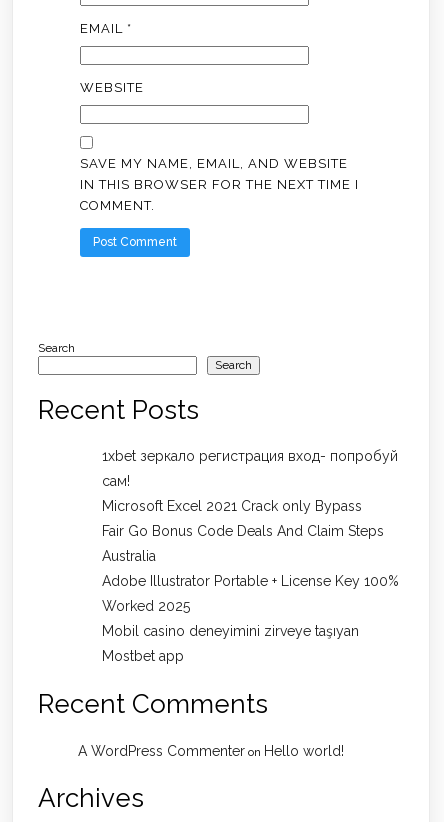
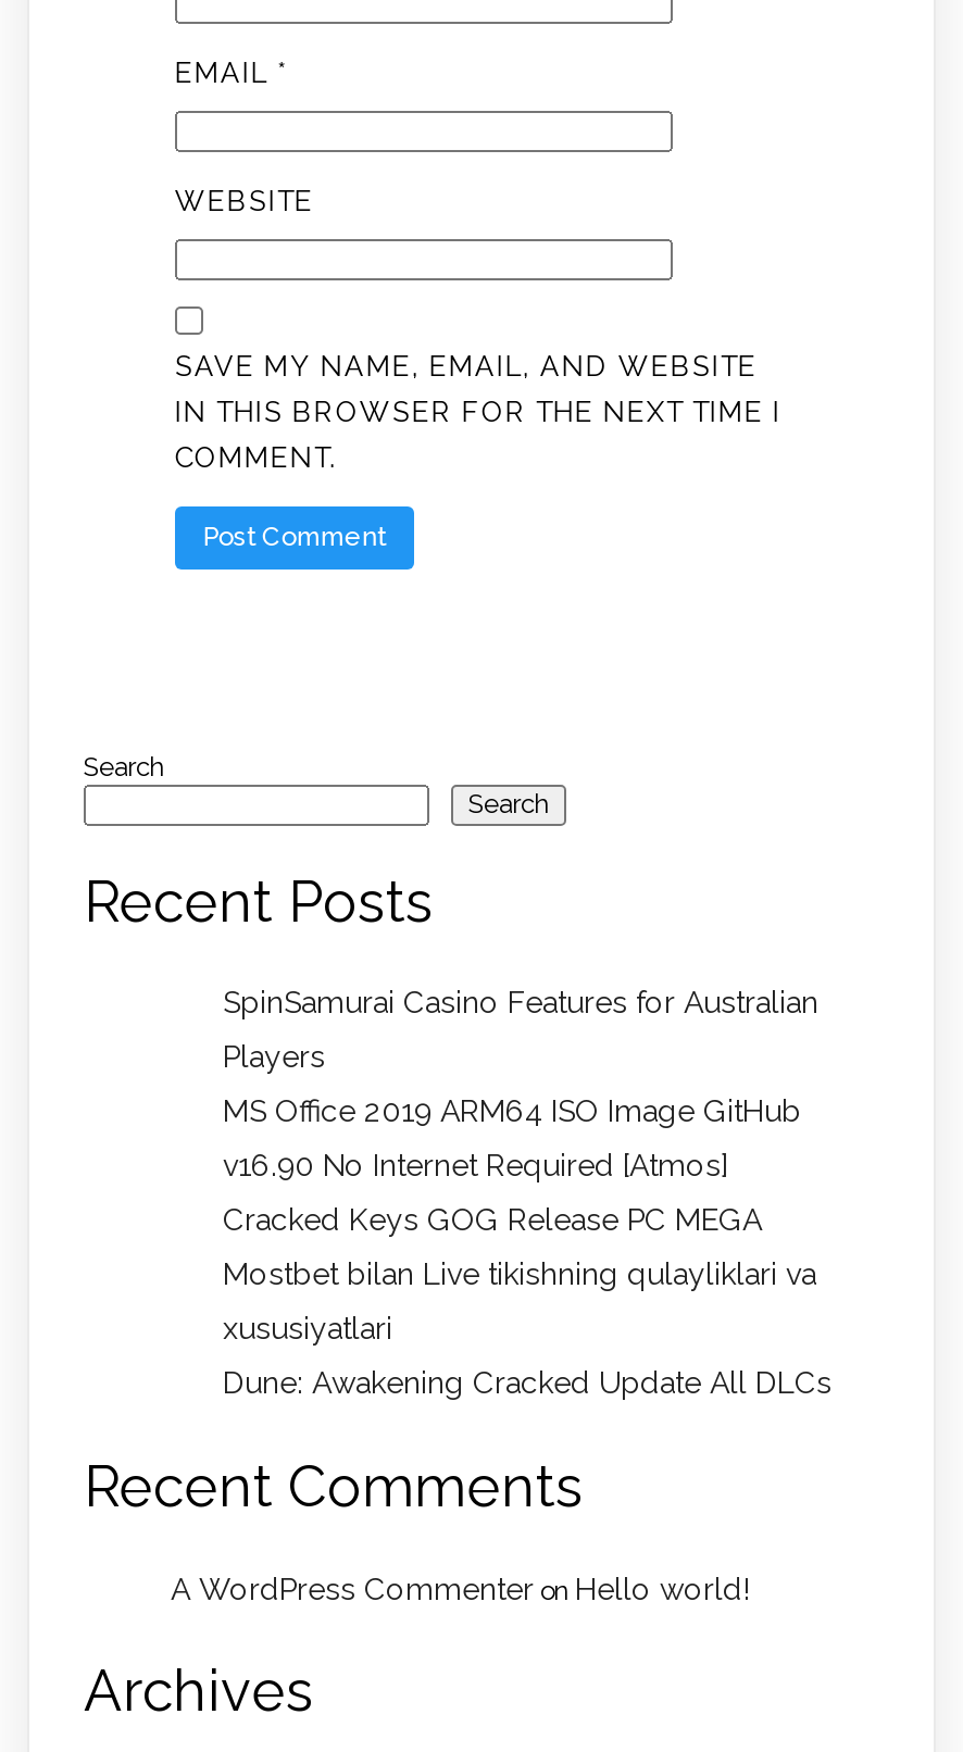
[102,448,399,664] 1xbet зеркало регистрация вход- попробуй | сам! | Microsoft Excel 2021 Crack only Bypass | Fair Go Bonus Code Deals And Claim Steps | Australia | Adobe Illustrator Portable + License Key 100% | Worked 2025 | Mobil casino deneyimini zirveye taşıyan | Mostbet app -> [223,986,831,1401] SpinSamurai Casino Features for Australian | Players | MS Office 2019 ARM64 ISO Image GitHub | v16.90 No Internet Required [Atmos] | Cracked Keys GOG Release PC MEGA | Mostbet bilan Live tikishning qulayliklari va | xususiyatlari | Dune: Awakening Cracked Update All DLCs

